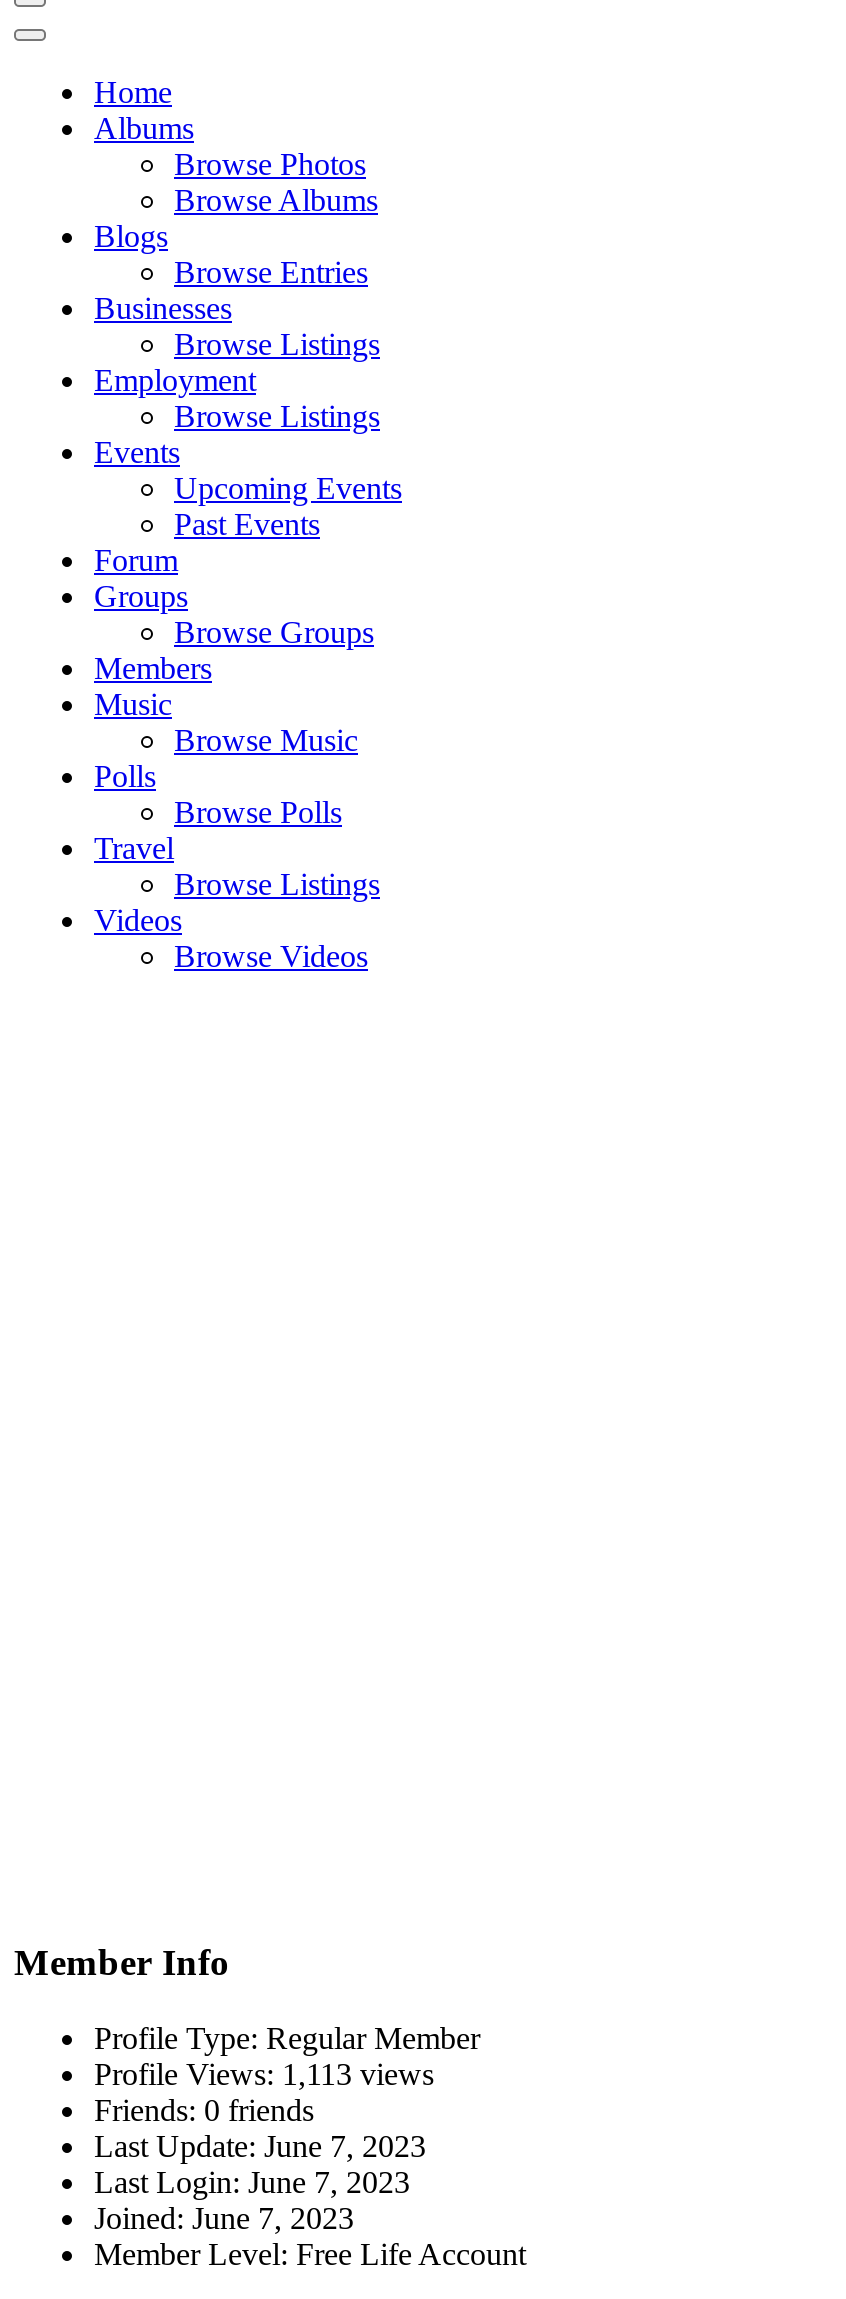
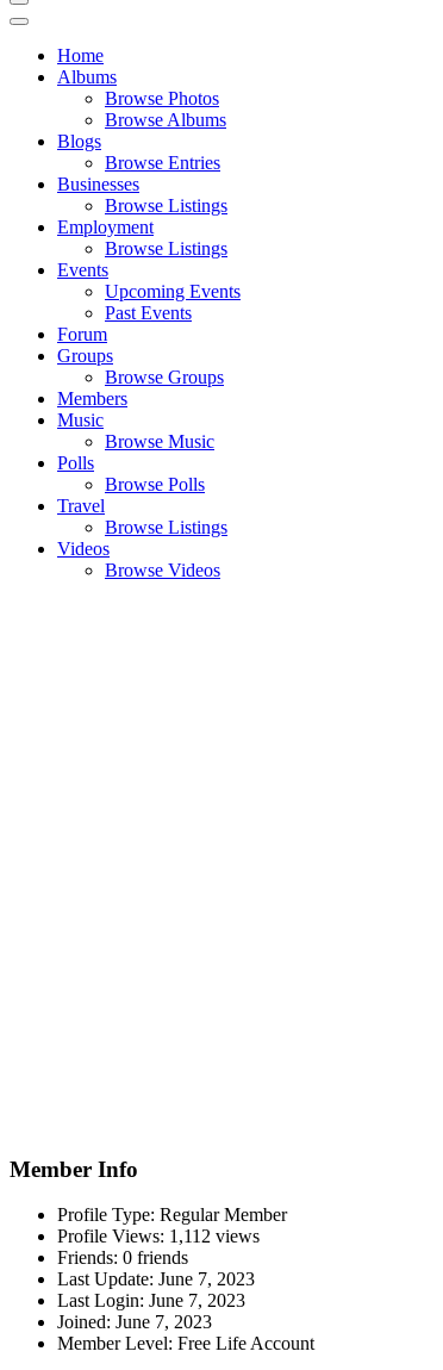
[94,2058,434,2092] Profile Views: 1,113 views -> [57,1226,260,1247] Profile Views: 1,112 views

